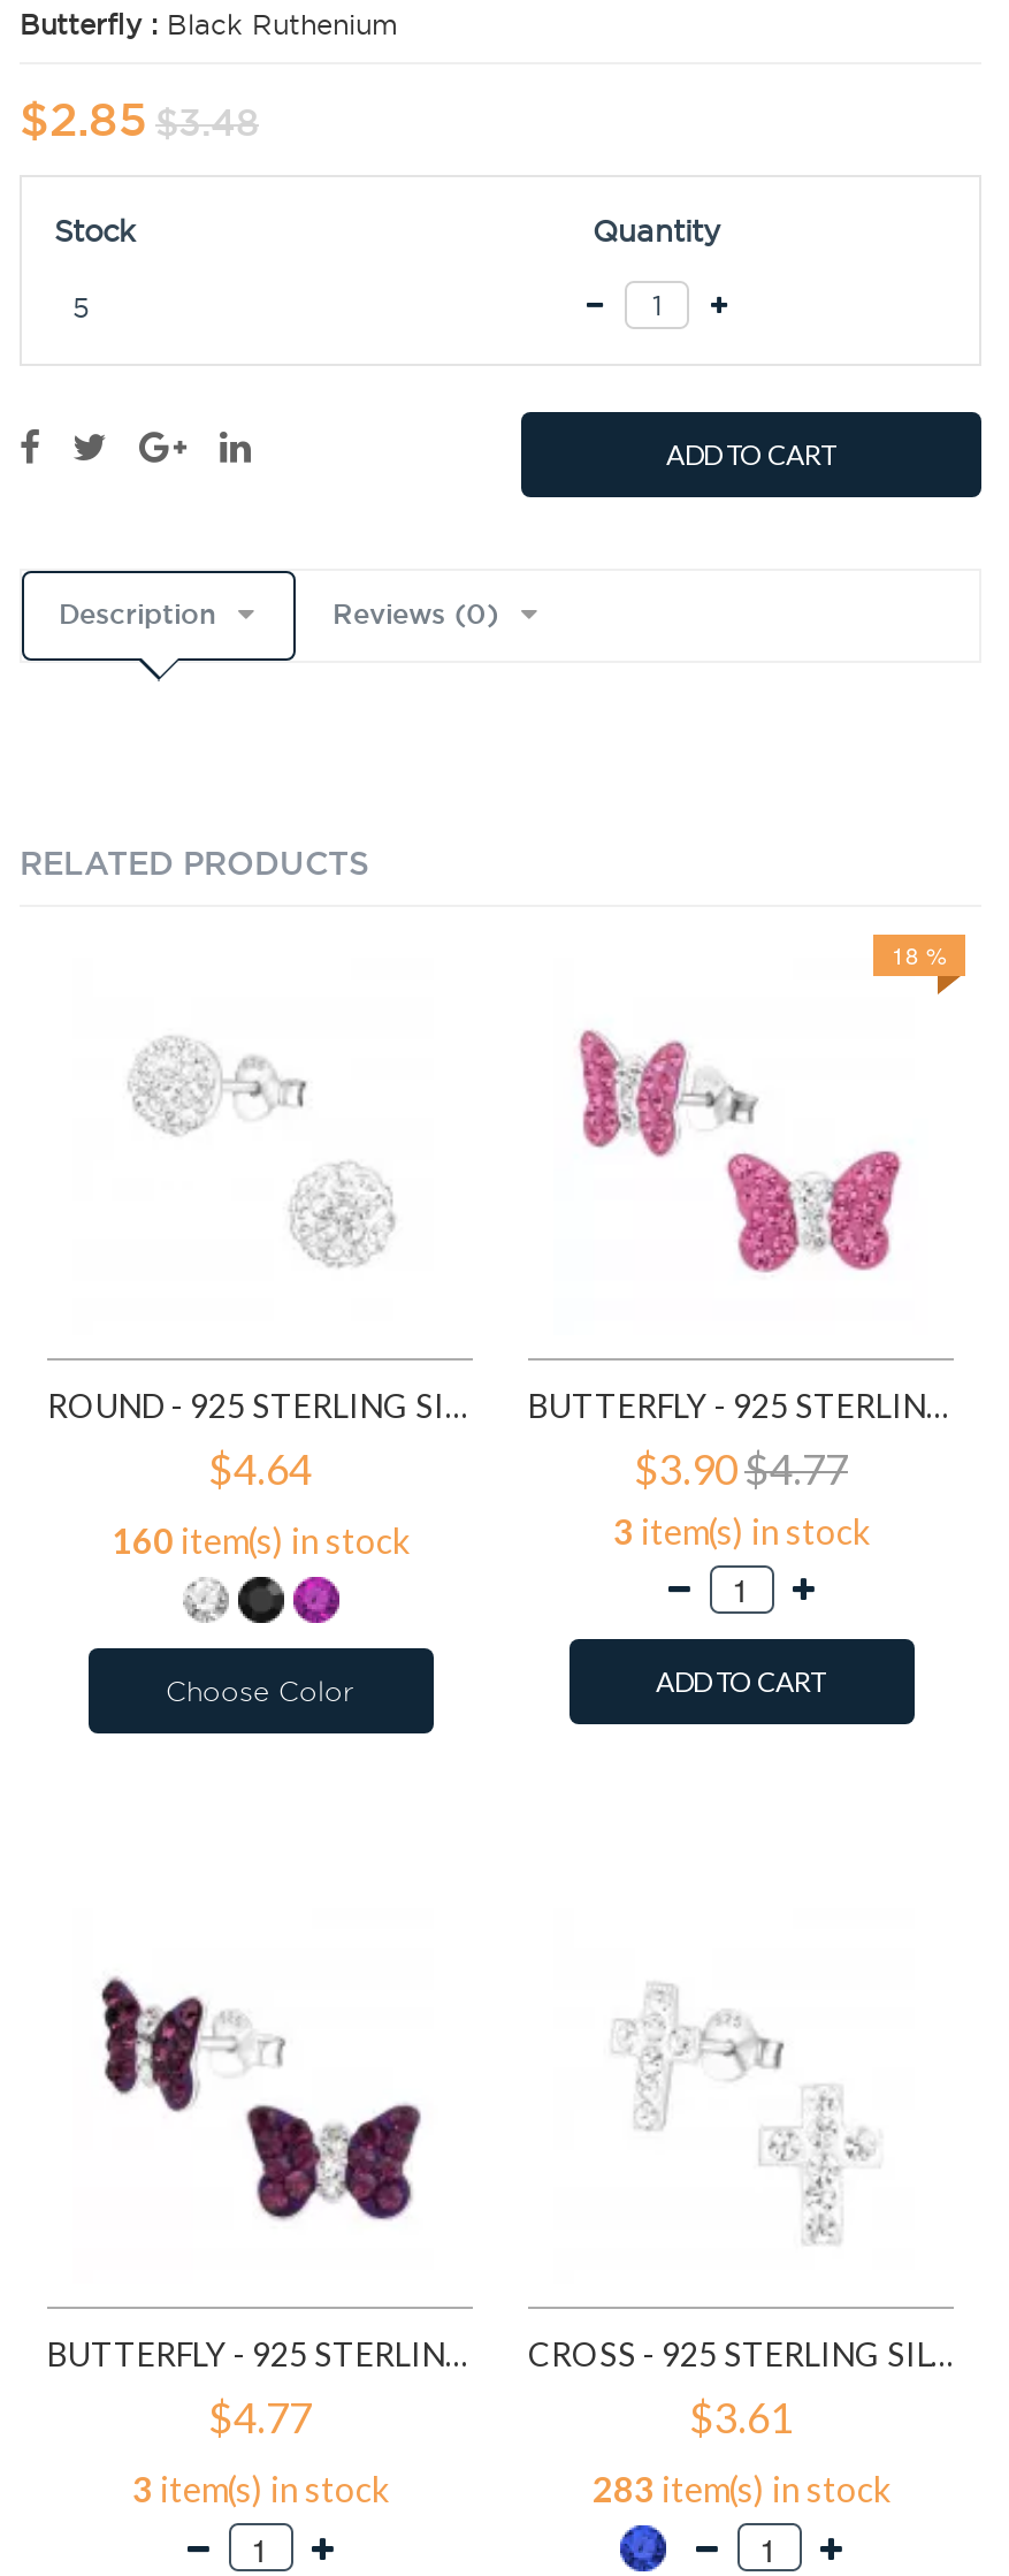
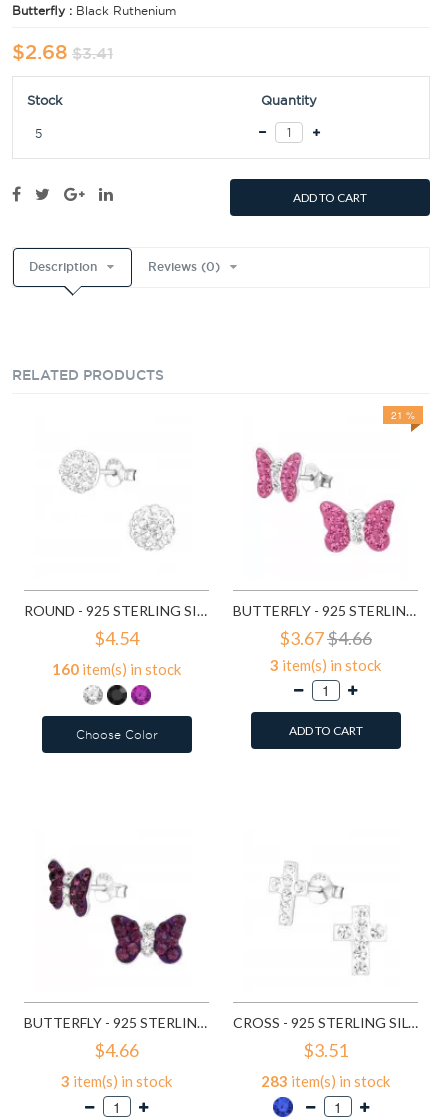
[20,90,259,150] $2.85 $3.48 -> [12,39,113,65] $2.68 $3.41
[892,940,947,972] 18 % -> [391,408,415,422] 21 %
[208,1443,312,1493] $4.64 -> [94,627,139,649] $4.54
[634,1443,848,1493] $3.90 $4.77 -> [279,627,372,649] $3.67 $4.66
[208,2392,312,2442] $4.77 -> [94,1039,139,1061] $4.66
[689,2392,793,2442] $3.61 -> [303,1039,348,1061] $3.51

